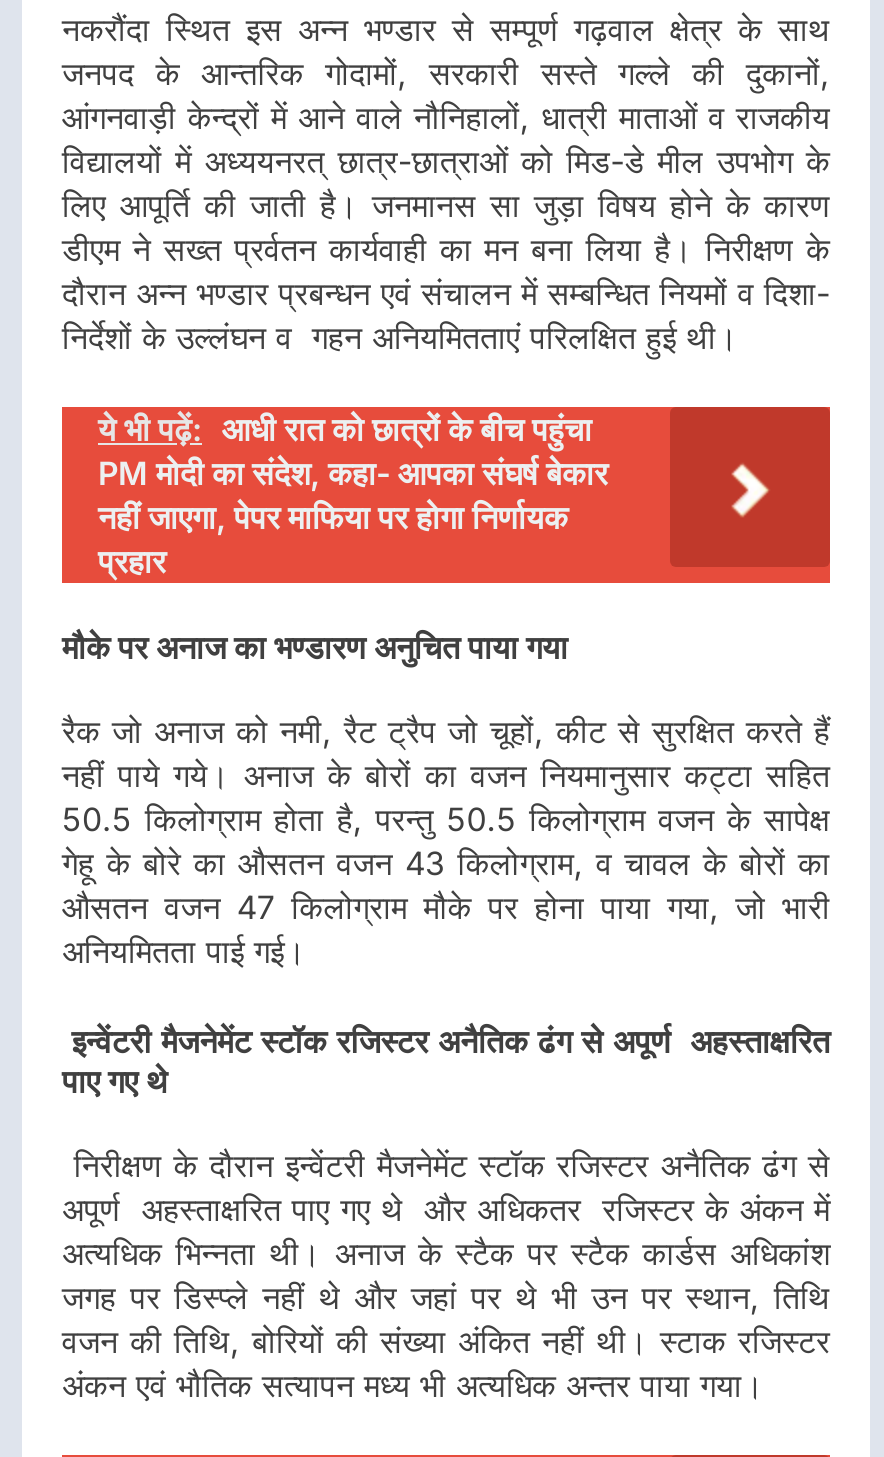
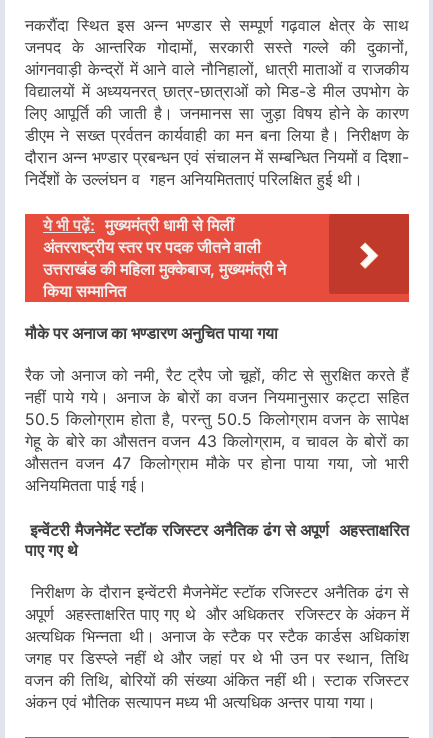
[98,410,608,582] ये भी पढ़ें: आधी रात को छात्रों के बीच पहुंचा | PM मोदी का संदेश, कहा- आपका संघर्ष बेकार | नहीं जाएगा, पेपर माफिया पर होगा निर्णायक | प्रहार -> [43,214,286,300] ये भी पढ़ें: मुख्यमंत्री धामी से मिलीं | अंतरराष्ट्रीय स्तर पर पदक जीतने वाली | उत्तराखंड की महिला मुक्केबाज, मुख्यमंत्री ने | किया सम्मानित

